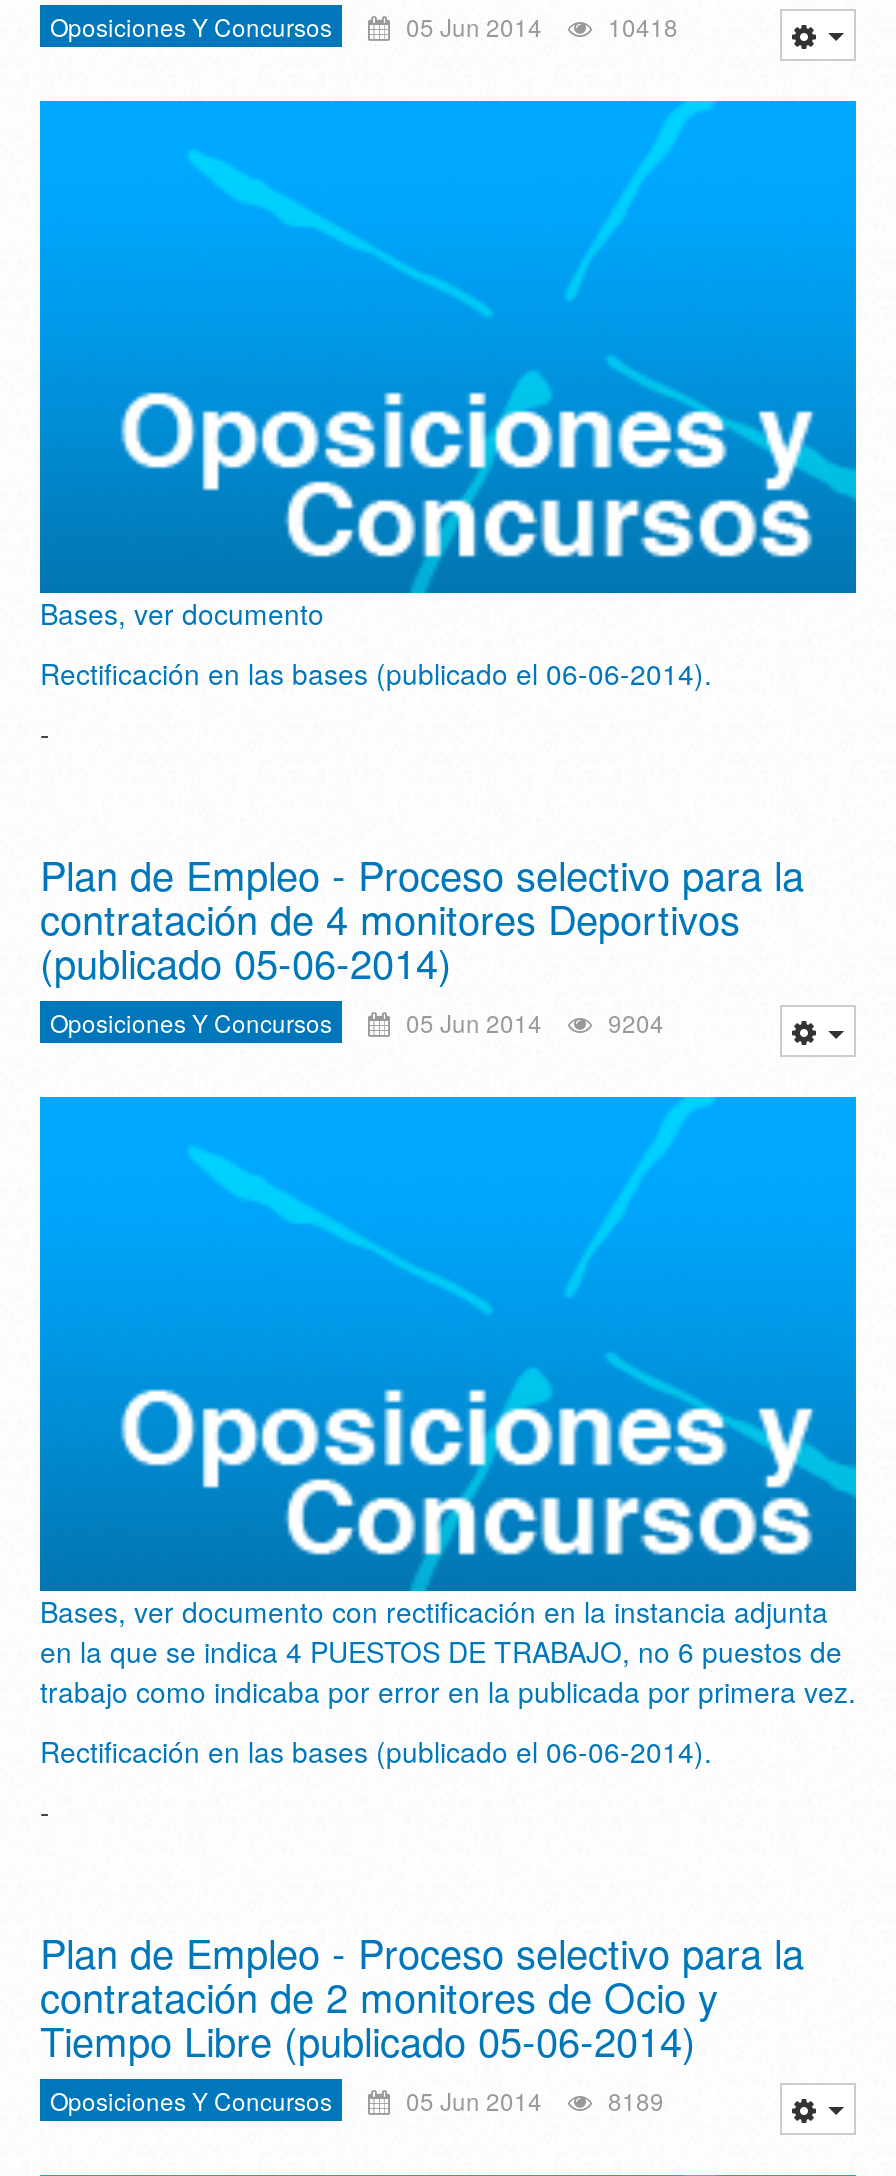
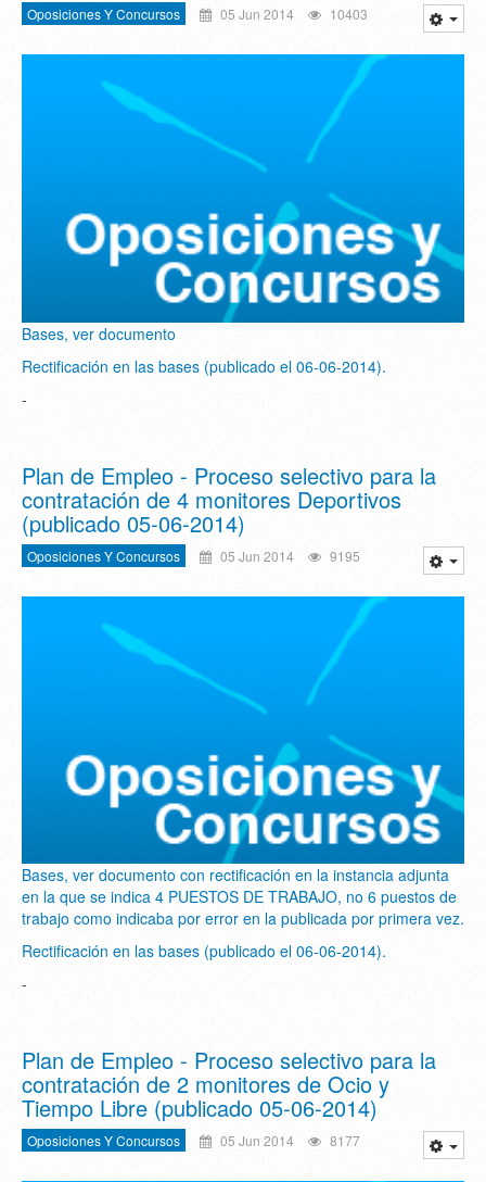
[50,8,678,42] Oposiciones Y Concursos 05 Jun 2014 10418 -> [27,4,368,23] Oposiciones Y Concursos 05 Jun 2014 10403
[50,1005,664,1039] Oposiciones Y Concursos 05 Jun 2014 9204 -> [27,546,360,564] Oposiciones Y Concursos 05 Jun 2014 9195
[50,2083,664,2117] Oposiciones Y Concursos 05 Jun 2014 8189 -> [27,1131,360,1150] Oposiciones Y Concursos 05 Jun 2014 8177

